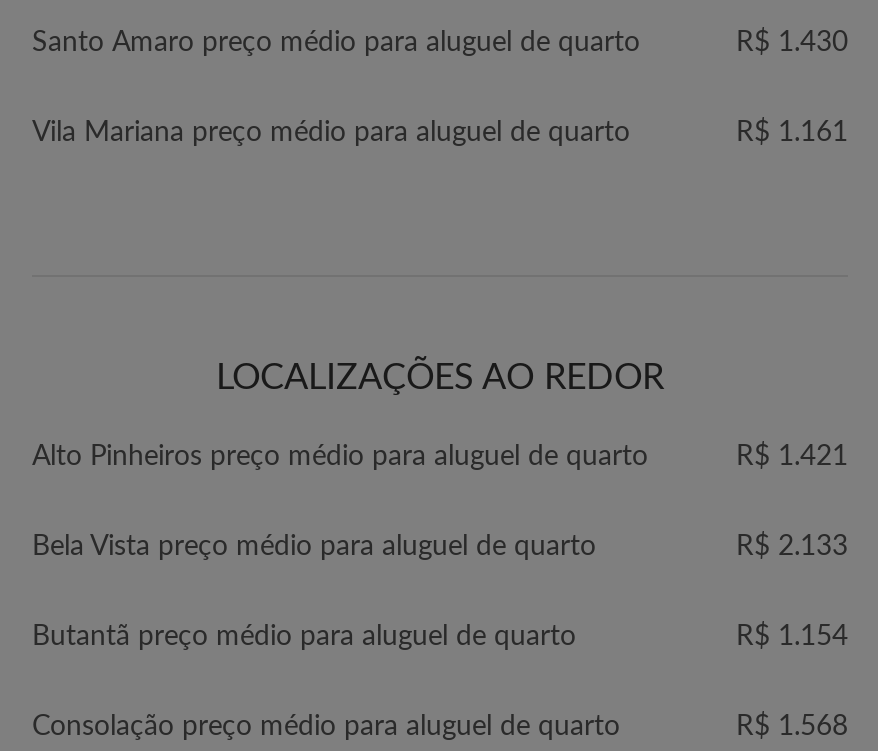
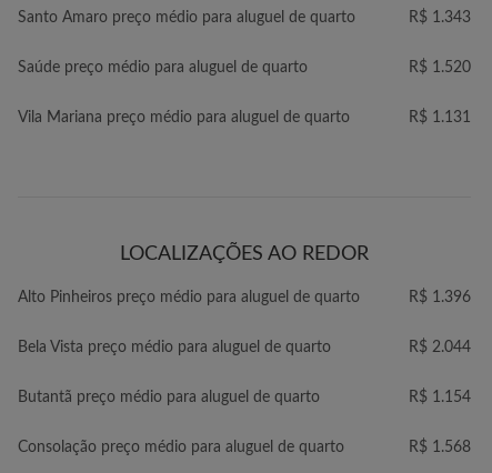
[736,29,848,57] R$ 1.430 -> [18,10,471,76] R$ 1.343 | Saúde preço médio para aluguel de quarto | R$ 1.520
[736,119,848,147] R$ 1.161 -> [409,110,471,125] R$ 1.131
[736,443,848,471] R$ 1.421 -> [409,290,471,305] R$ 1.396
[736,533,848,561] R$ 2.133 -> [409,340,471,355] R$ 2.044

